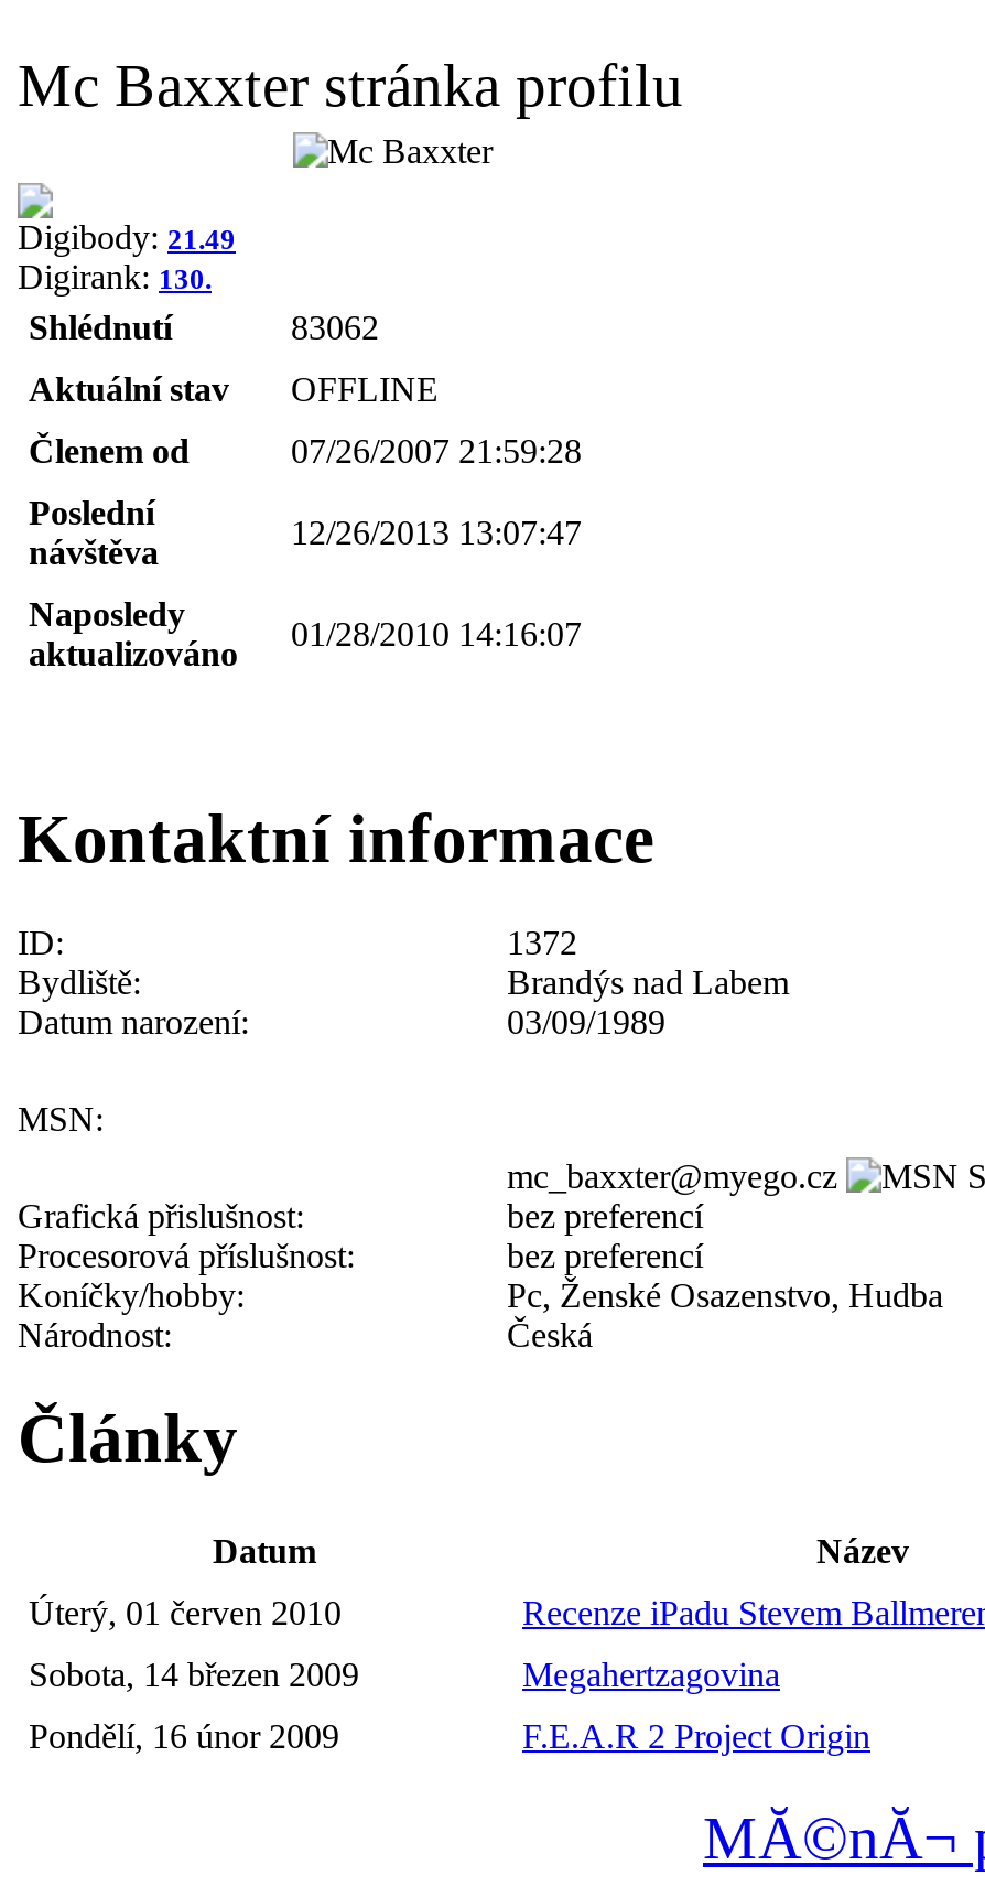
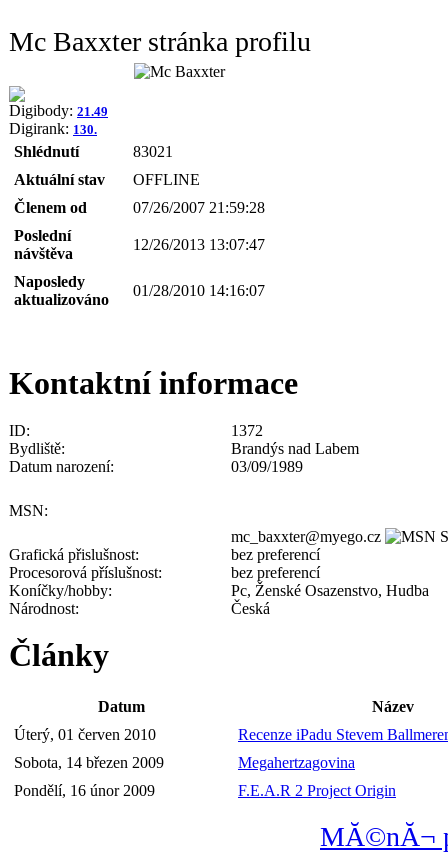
[291,308,379,346] 83062 -> [133,143,173,160] 83021

